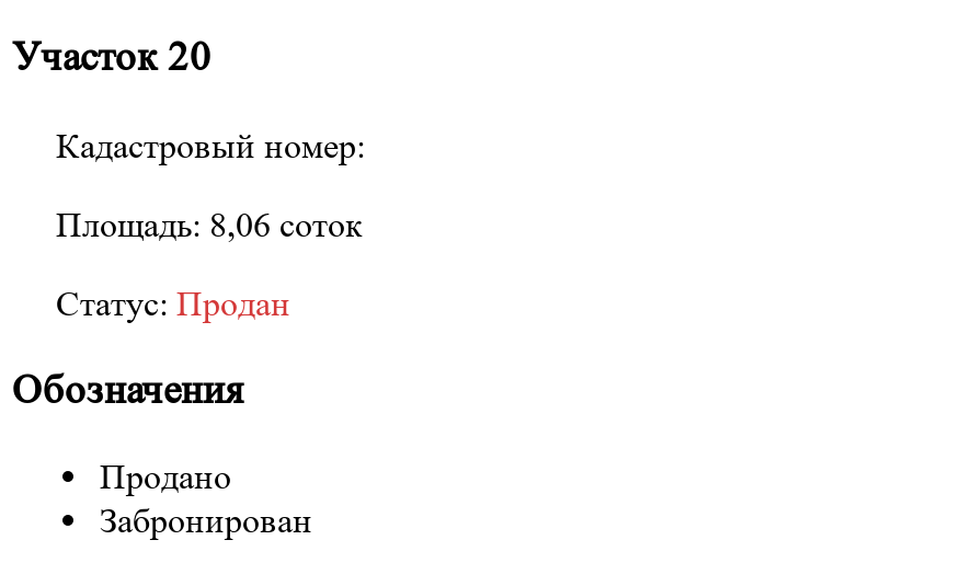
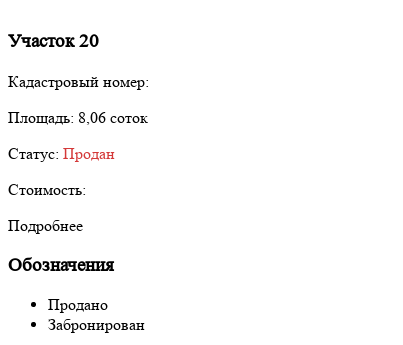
none -> [8,180,86,235] Стоимость: | Подробнее

